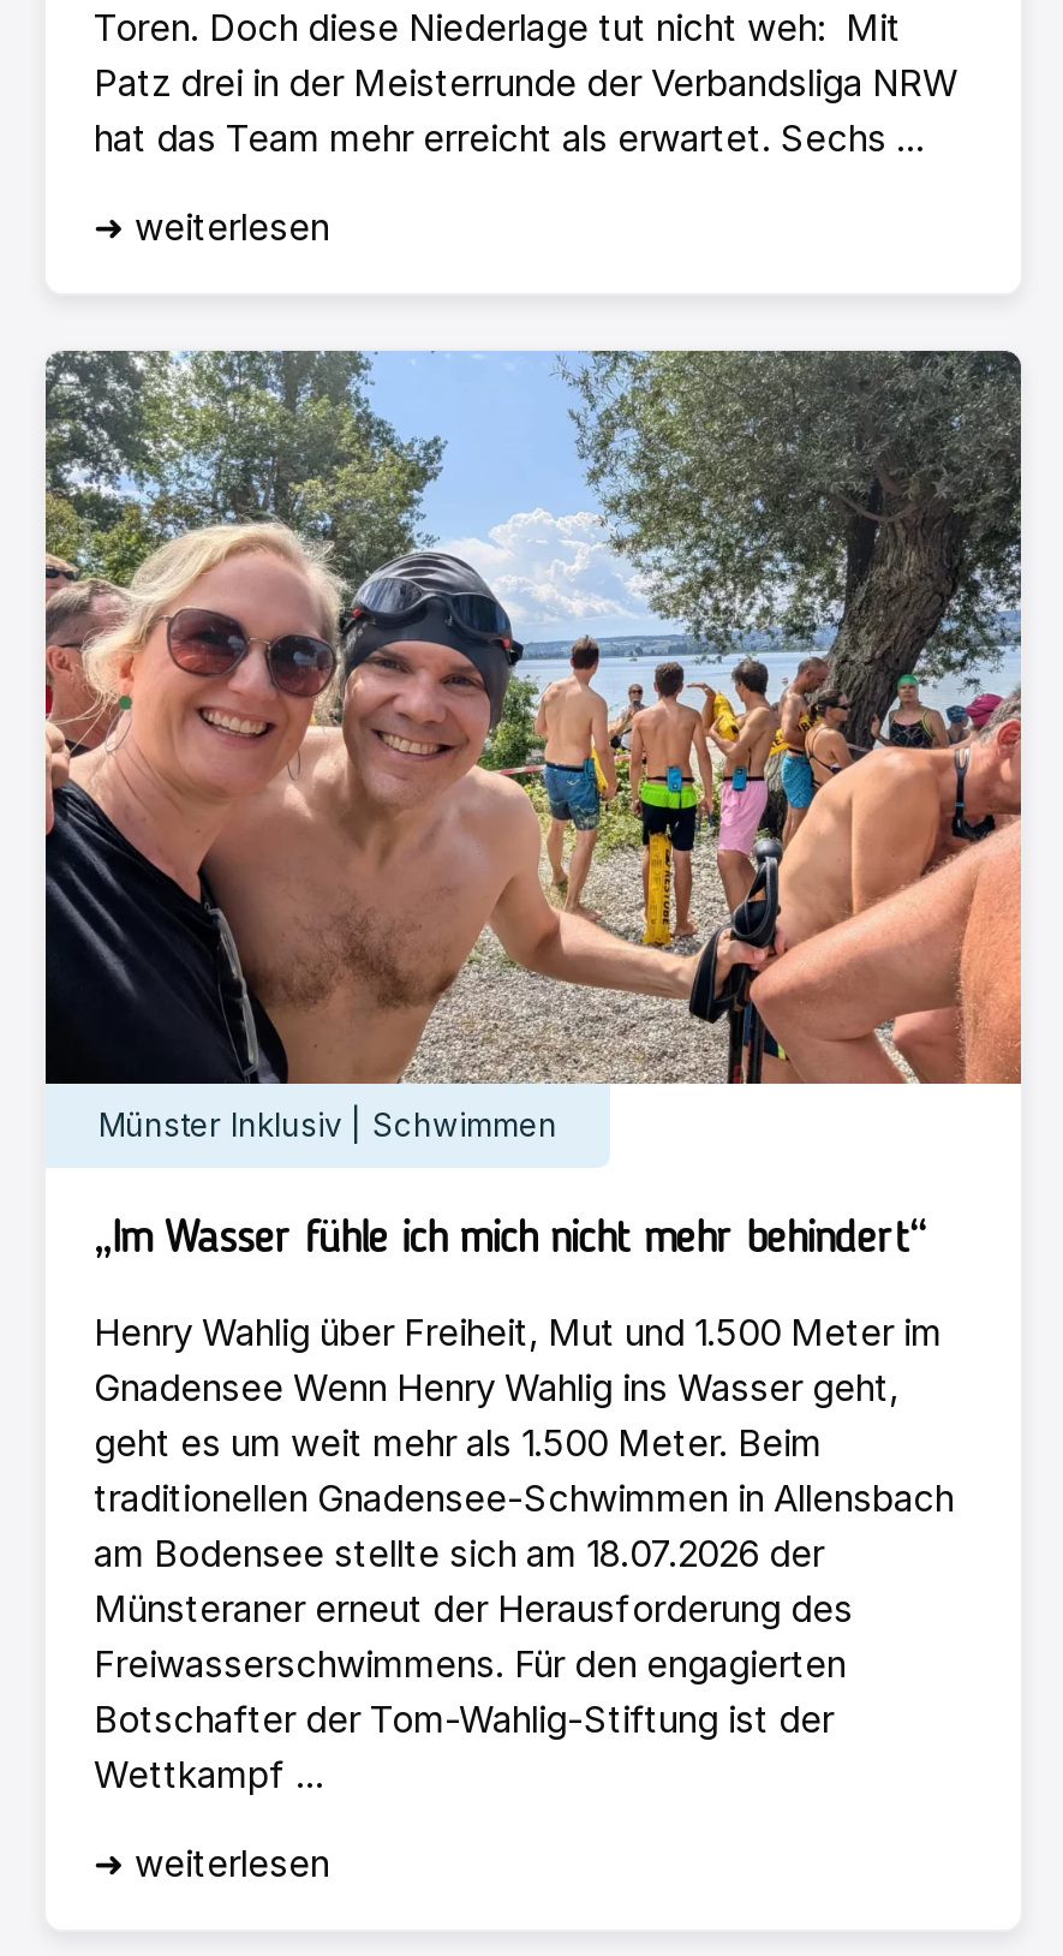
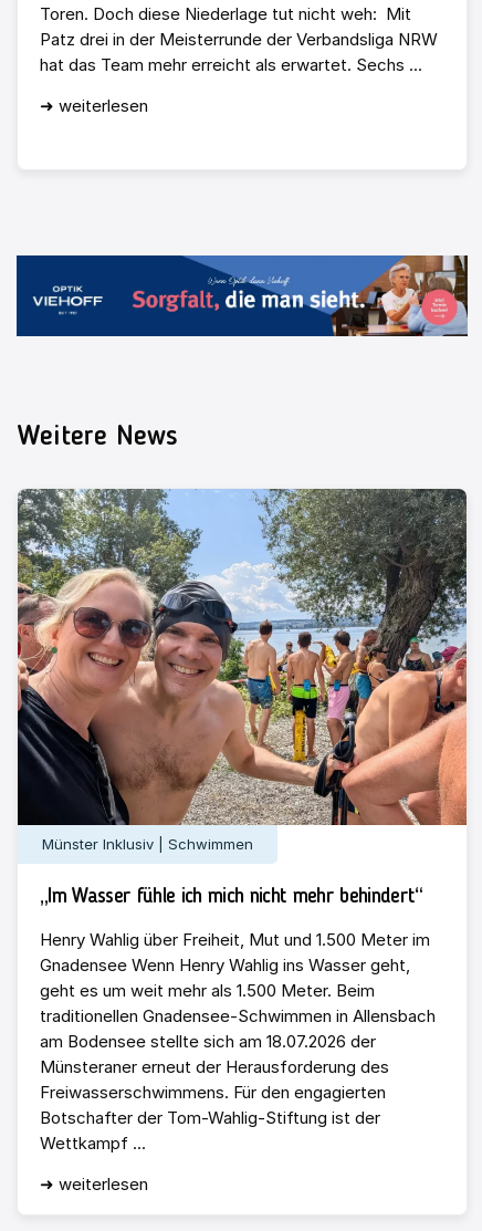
none -> [15,254,469,337] [image]
none -> [17,424,178,451] Weitere News

